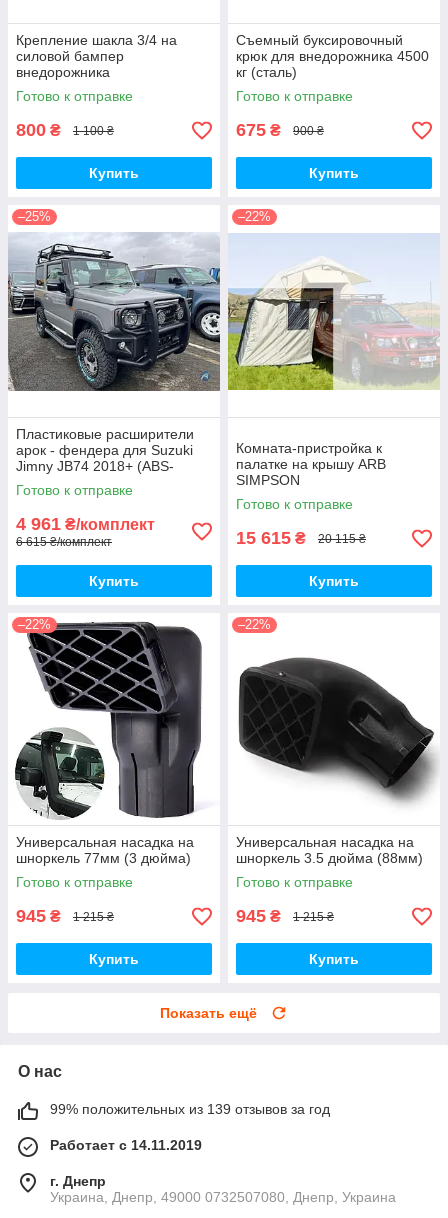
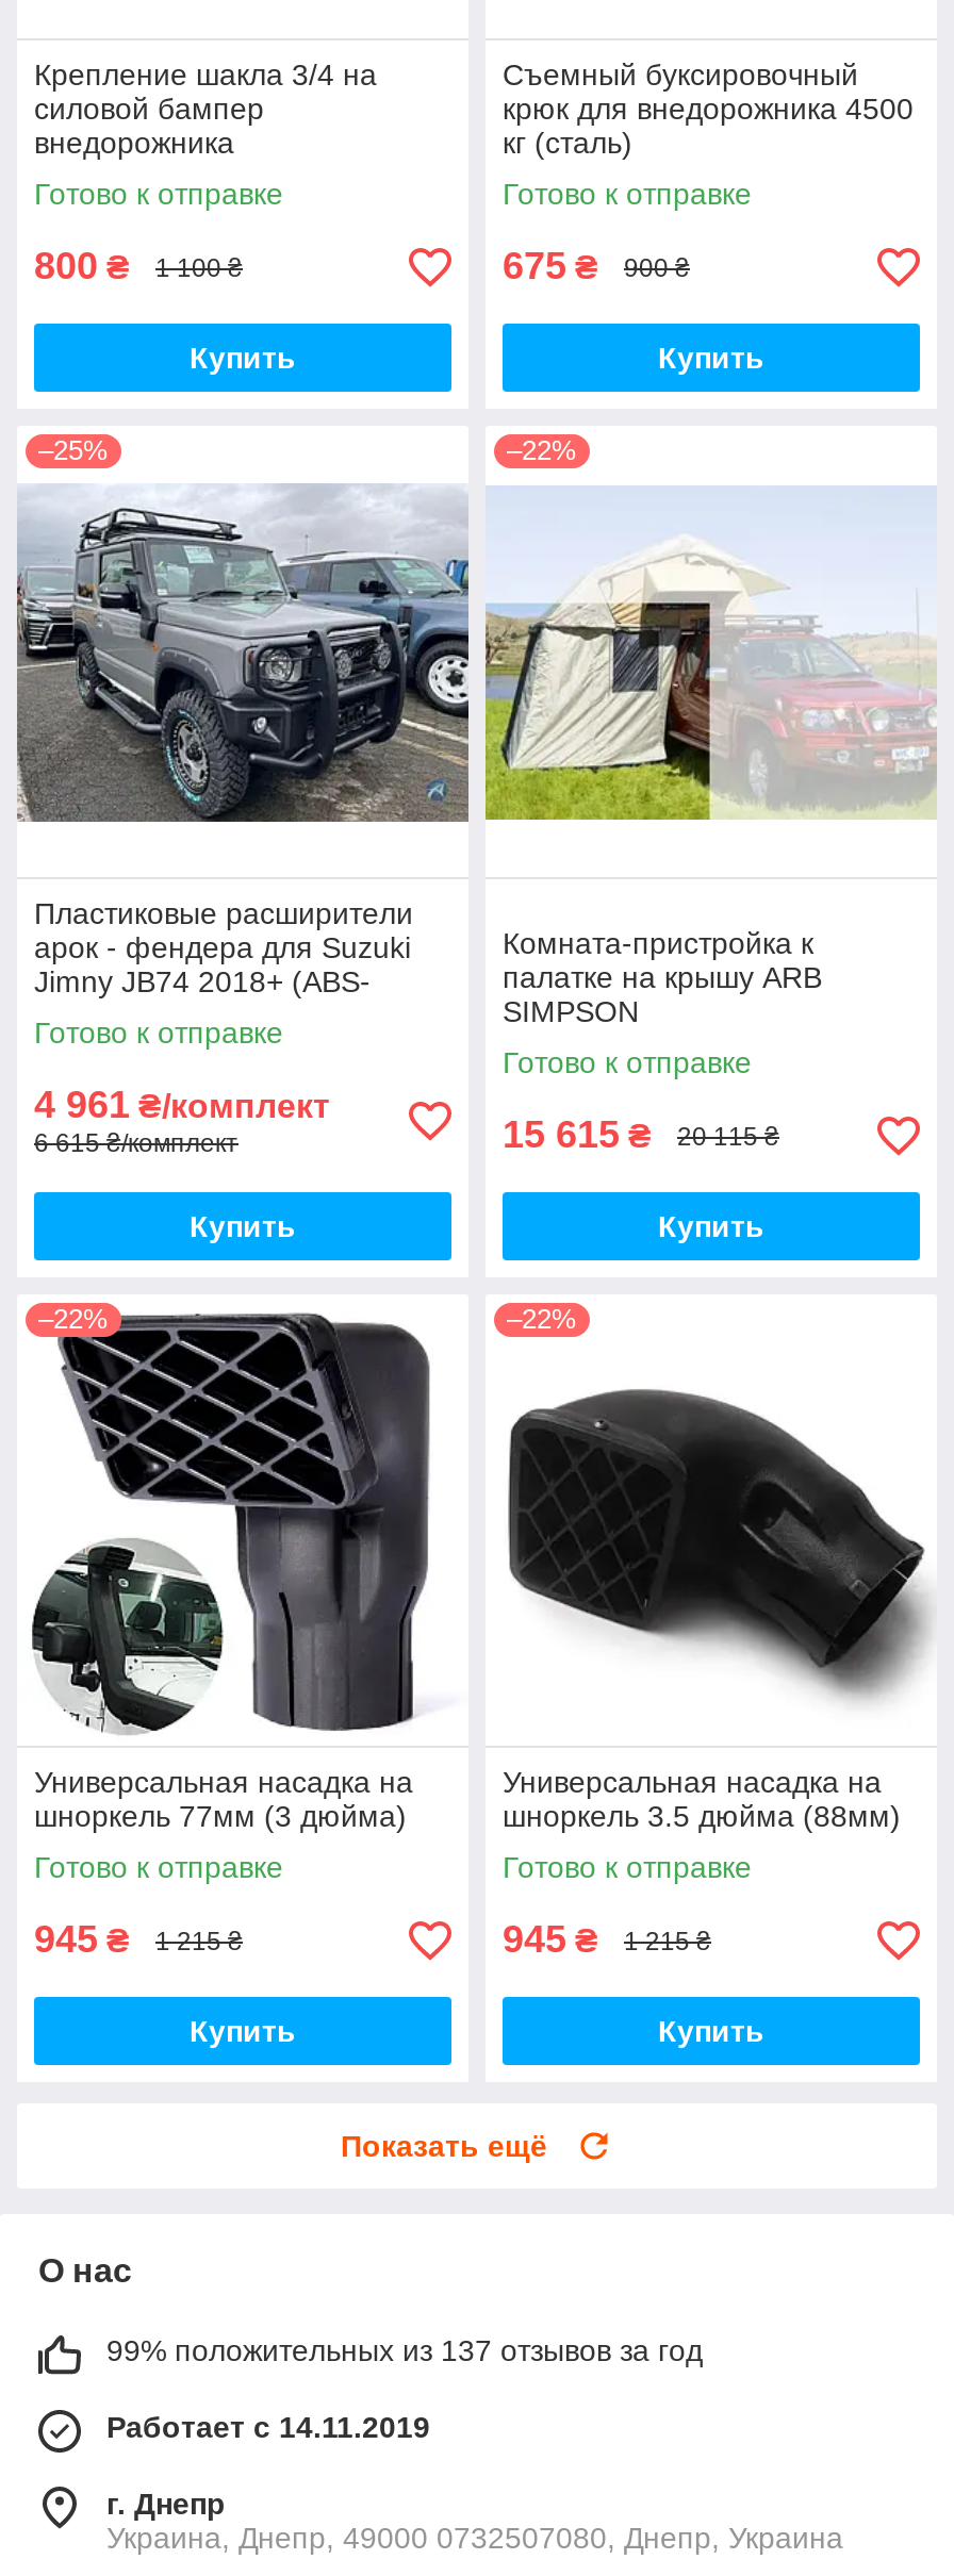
[50,1101,330,1117] 99% положительных из 139 отзывов за год -> [106,2334,703,2368] 99% положительных из 137 отзывов за год

